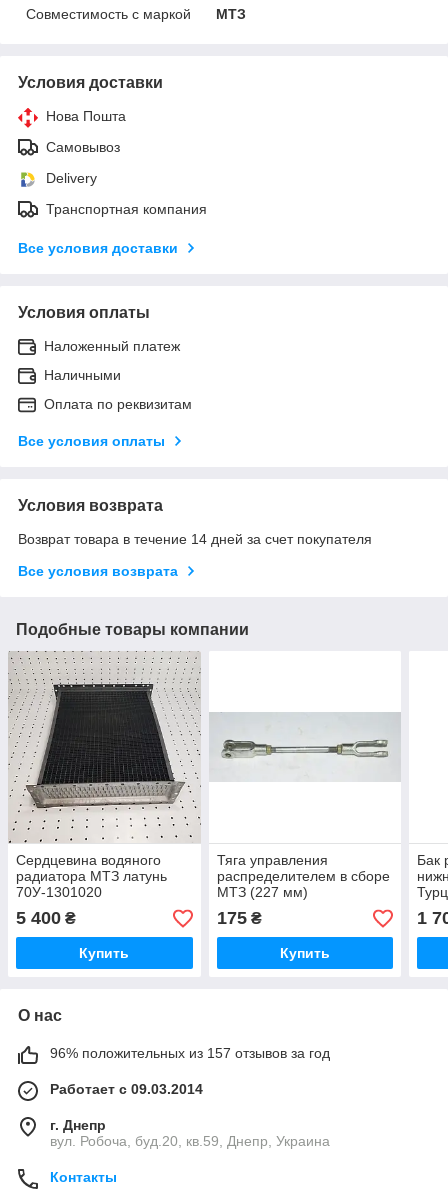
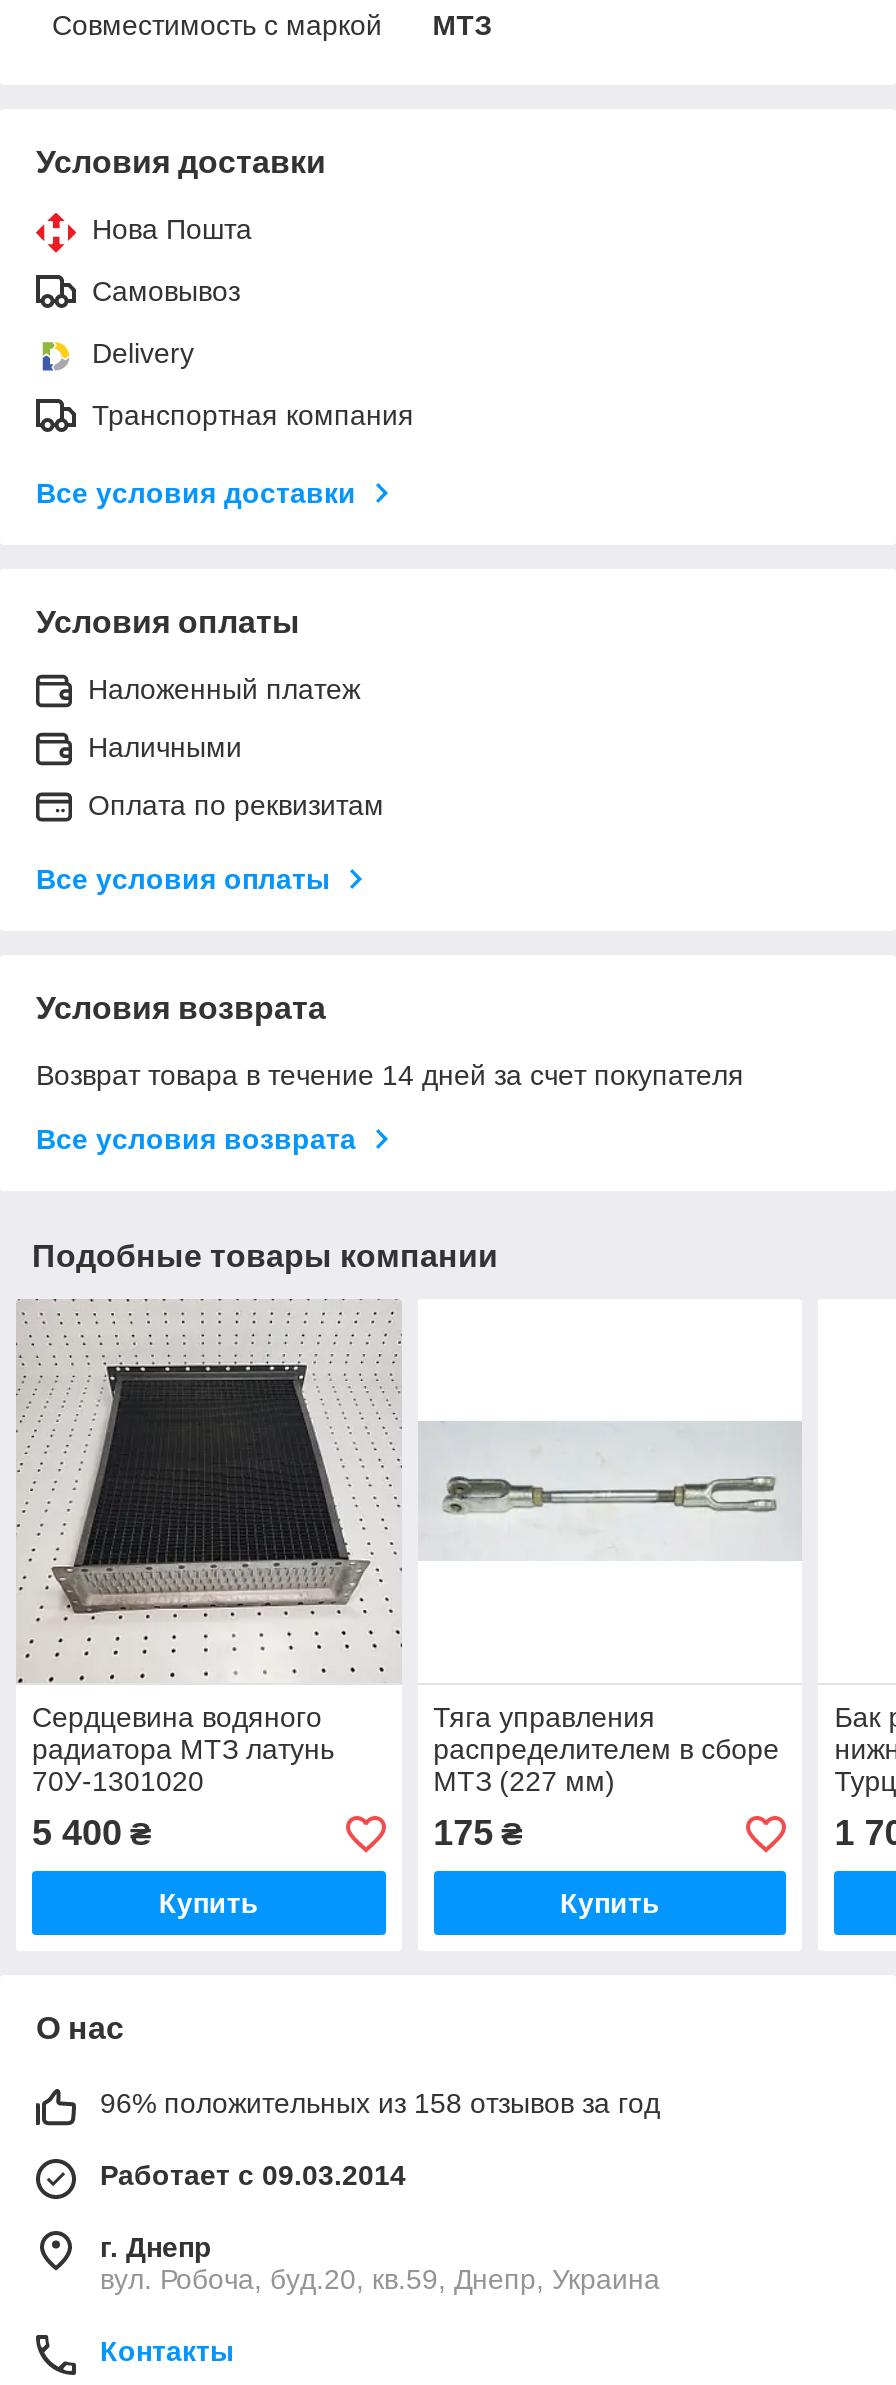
[50,1045,330,1061] 96% положительных из 157 отзывов за год -> [100,2088,660,2120] 96% положительных из 158 отзывов за год

